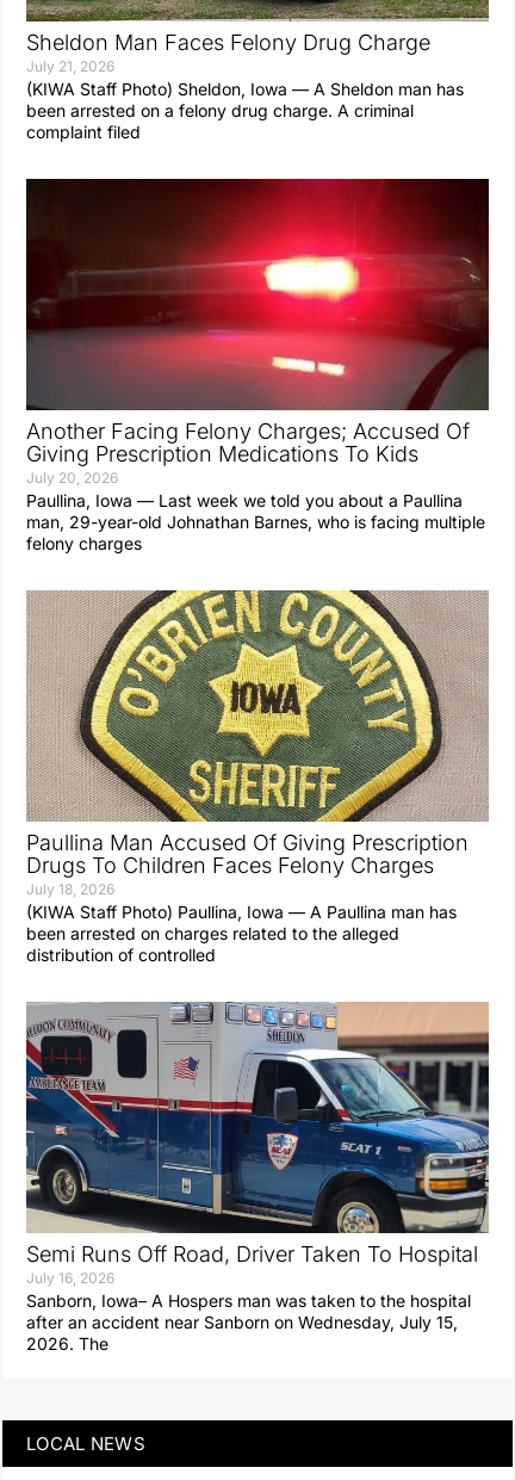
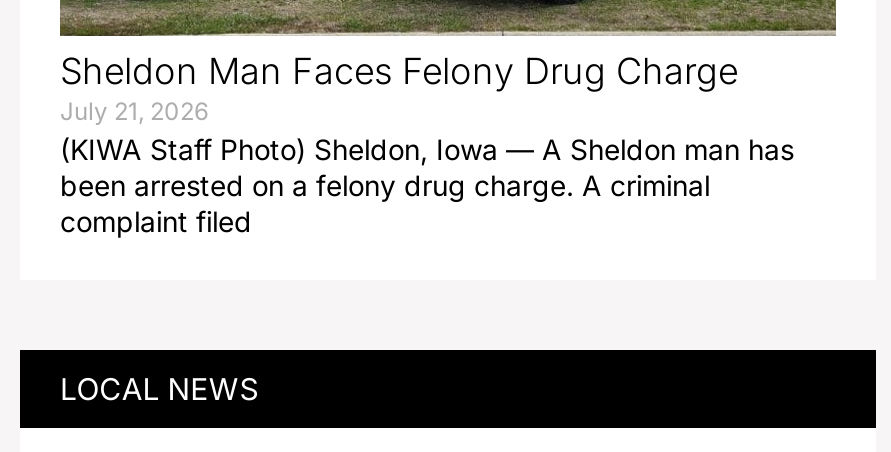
[25,178,489,554] [image] | Another Facing Felony Charges; Accused Of | Giving Prescription Medications To Kids | July 20, 2026 | Paullina, Iowa — Last week we told you about a Paullina | man, 29-year-old Johnathan Barnes, who is facing multiple | felony charges -> none
[26,589,488,965] [image] | Paullina Man Accused Of Giving Prescription | Drugs To Children Faces Felony Charges | July 18, 2026 | (KIWA Staff Photo) Paullina, Iowa — A Paullina man has | been arrested on charges related to the alleged | distribution of controlled -> none
[26,1001,490,1354] [image] | Semi Runs Off Road, Driver Taken To Hospital | July 16, 2026 | Sanborn, Iowa– A Hospers man was taken to the hospital | after an accident near Sanborn on Wednesday, July 15, | 2026. The -> none

